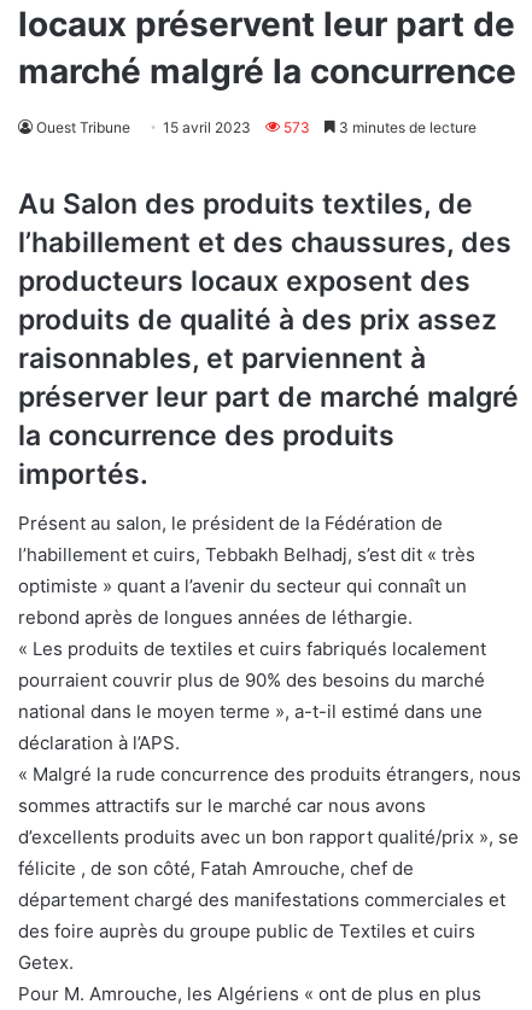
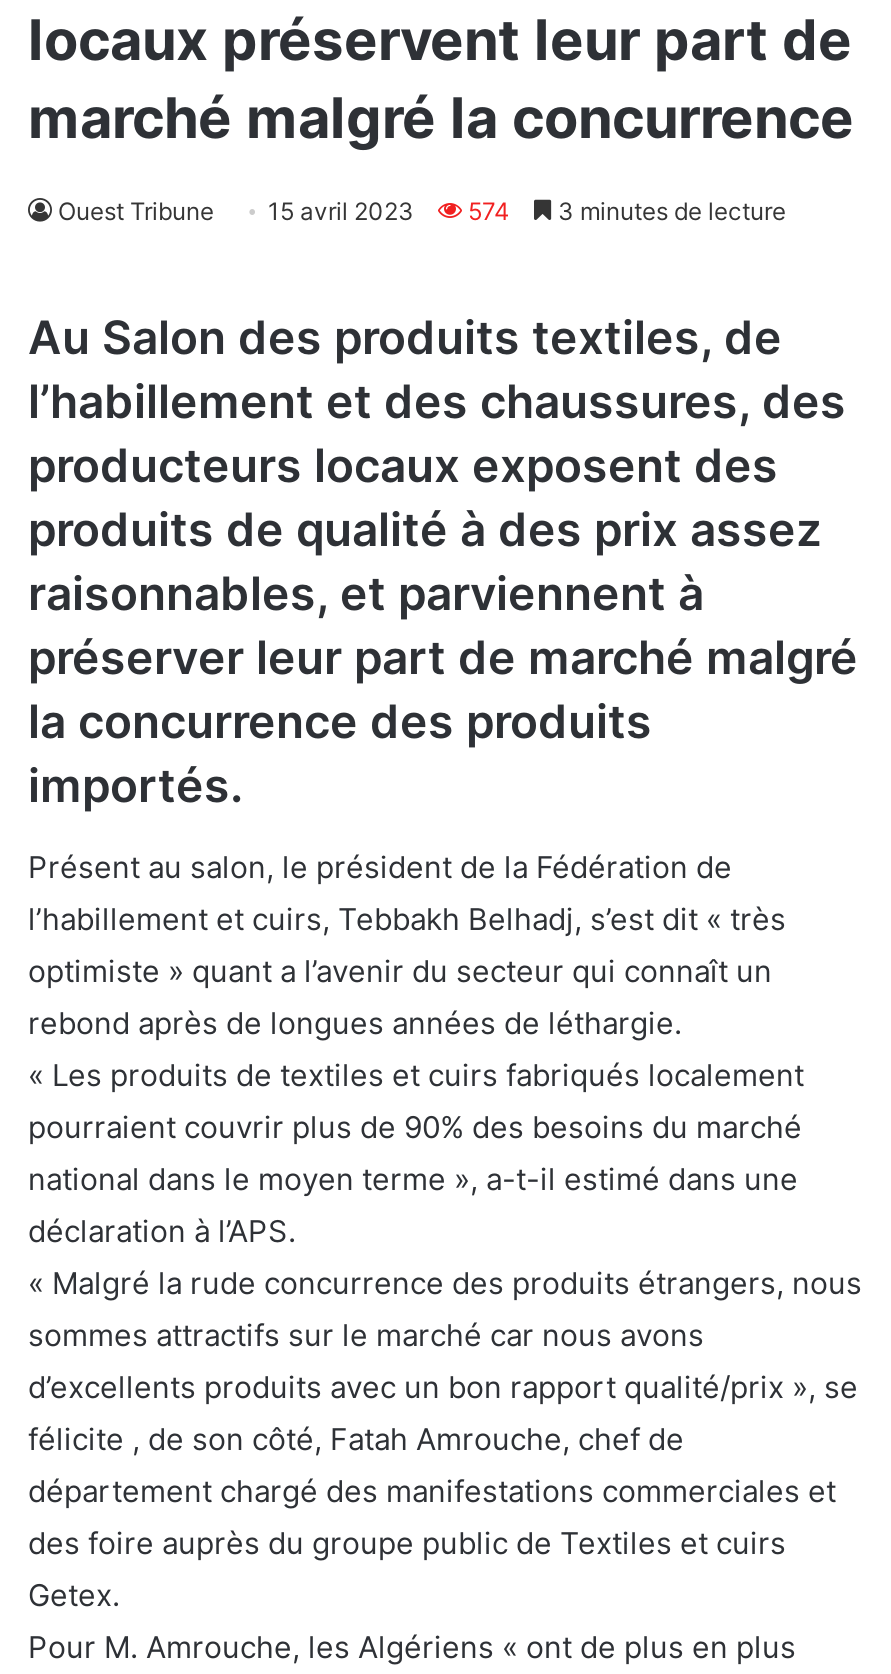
[36,118,477,137] Ouest Tribune 15 avril 2023 573 3 minutes de lecture -> [58,196,786,226] Ouest Tribune 15 avril 2023 574 3 minutes de lecture

